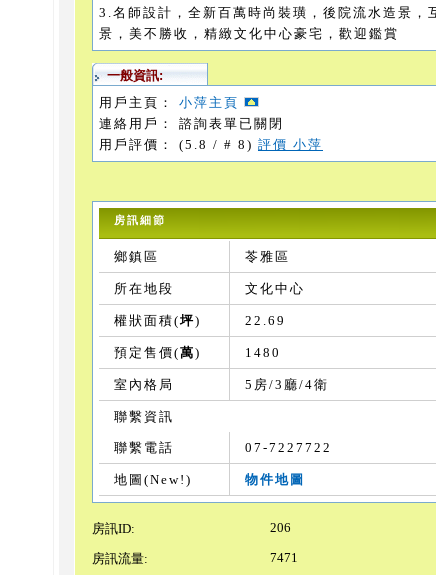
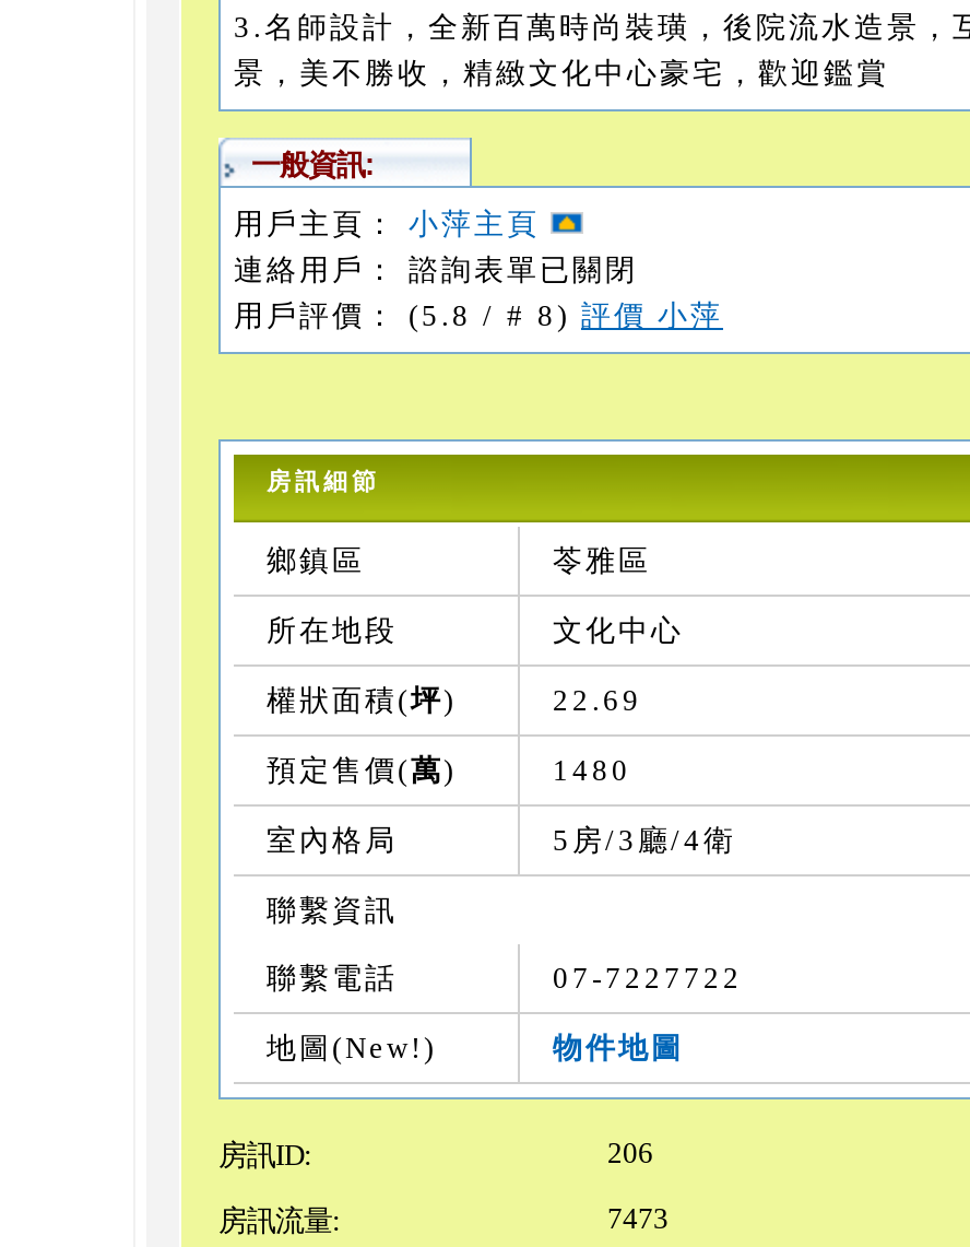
[270,549,298,564] 7471 -> [607,1201,669,1234] 7473

